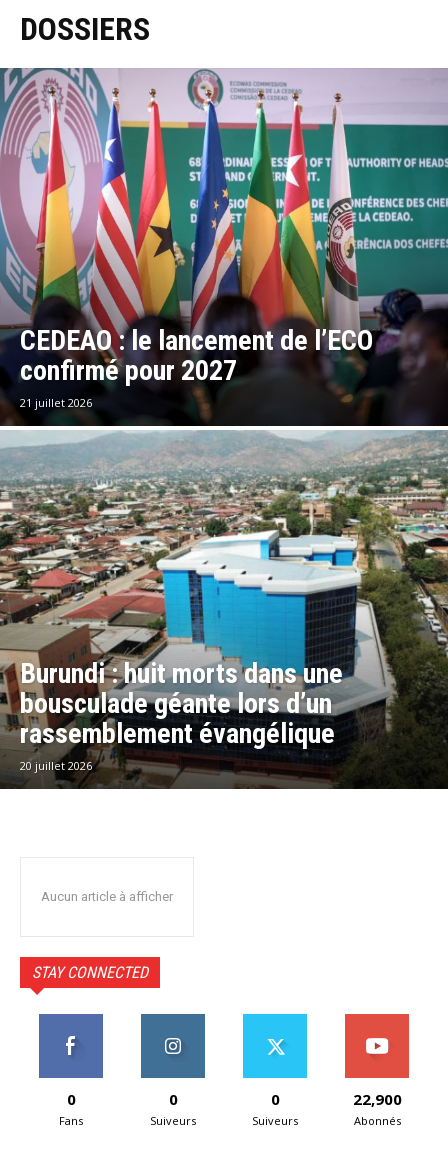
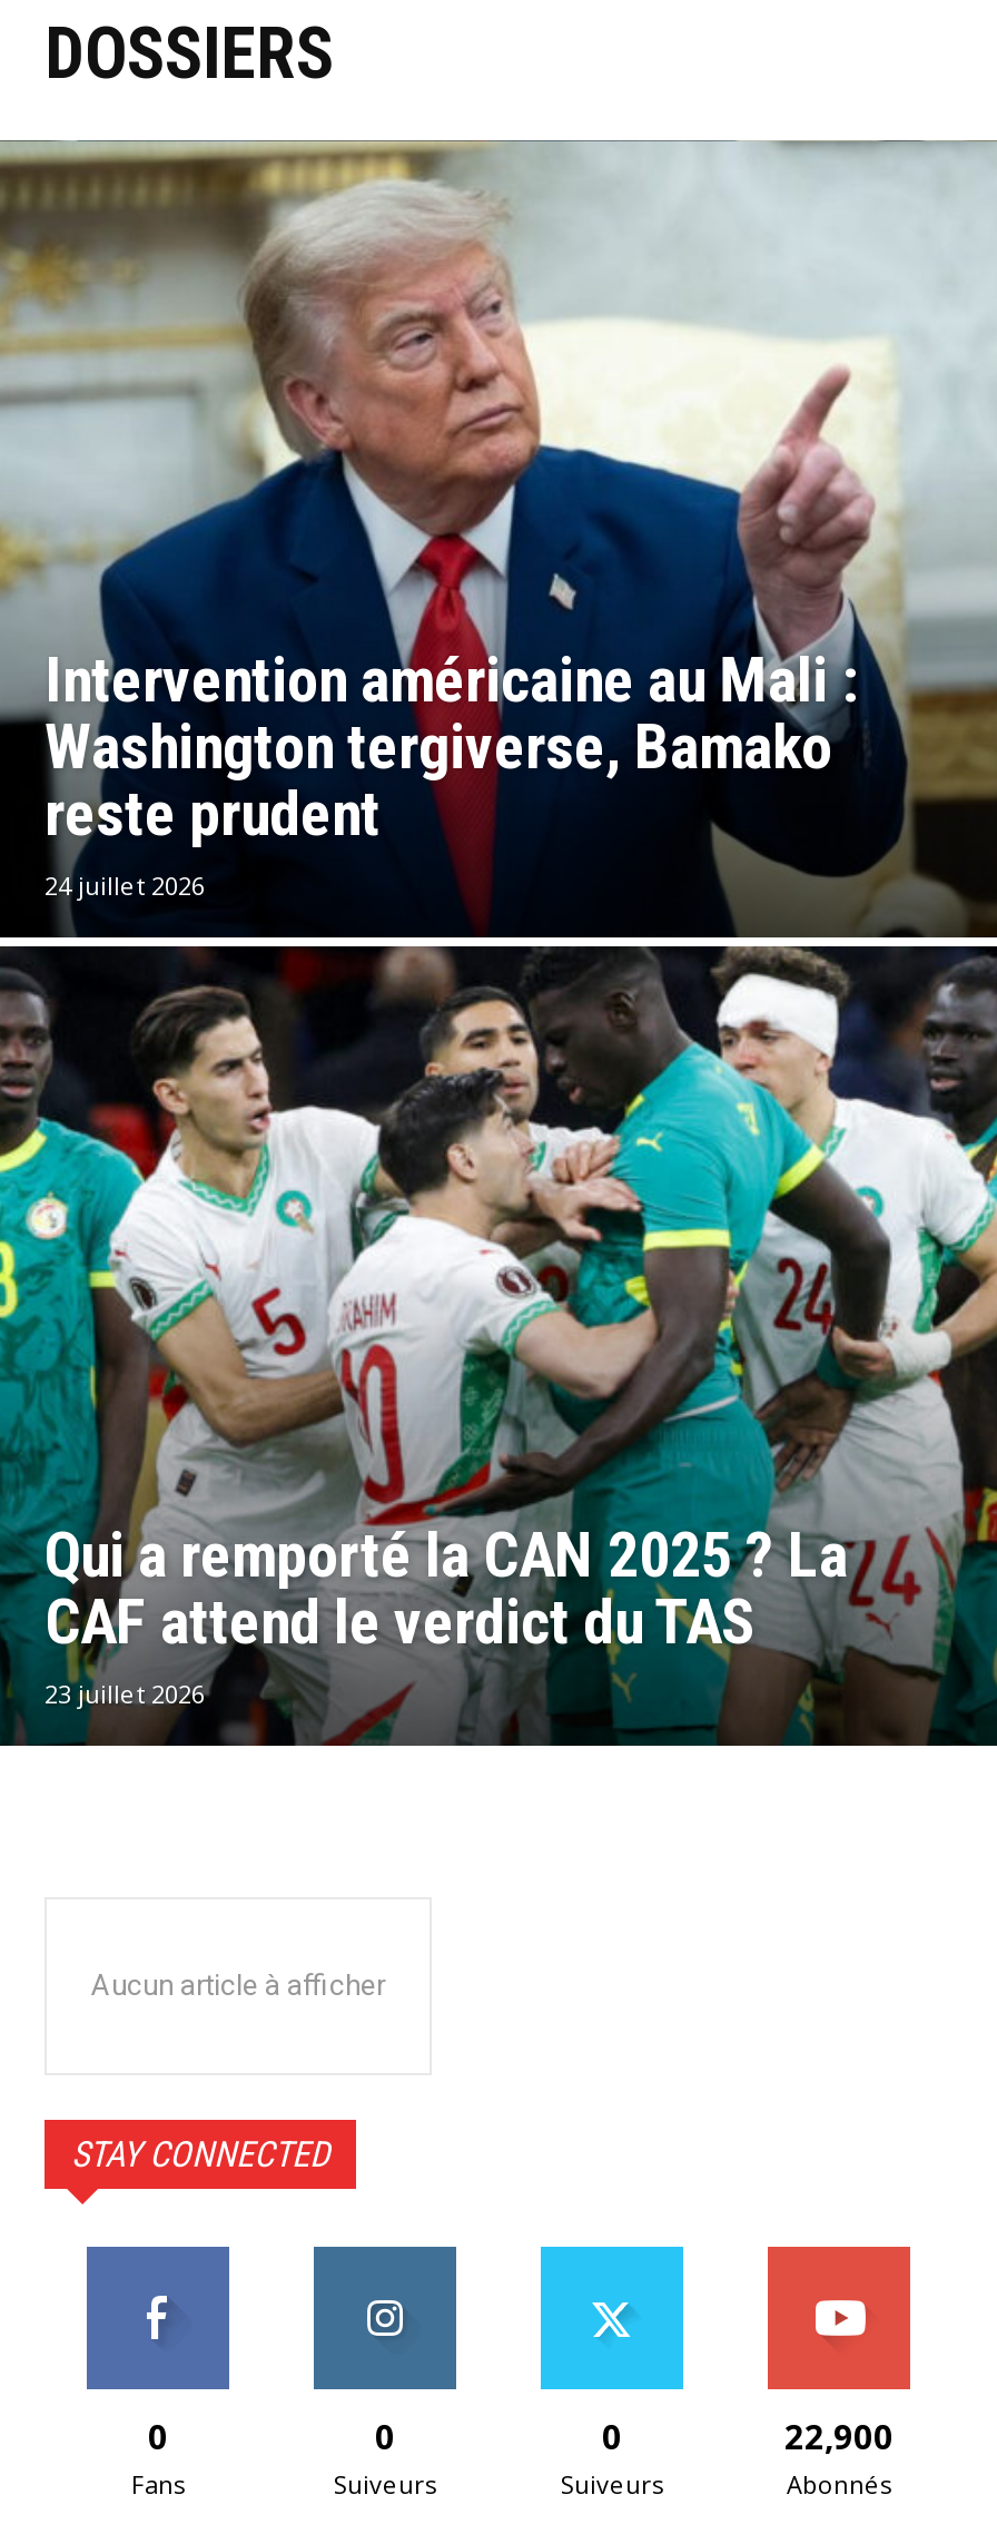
[3,68,445,789] [image] | CEDEAO : le lancement de l’ECO | confirmé pour 2027 | 21 juillet 2026 -> [7,140,990,1746] [image] | Intervention américaine au Mali : | Washington tergiverse, Bamako | reste prudent | 24 juillet 2026
[20,657,343,773] Burundi : huit morts dans une | bousculade géante lors d’un | rassemblement évangélique | 20 juillet 2026 -> [45,1518,848,1710] Qui a remporté la CAN 2025 ? La | CAF attend le verdict du TAS | 23 juillet 2026

